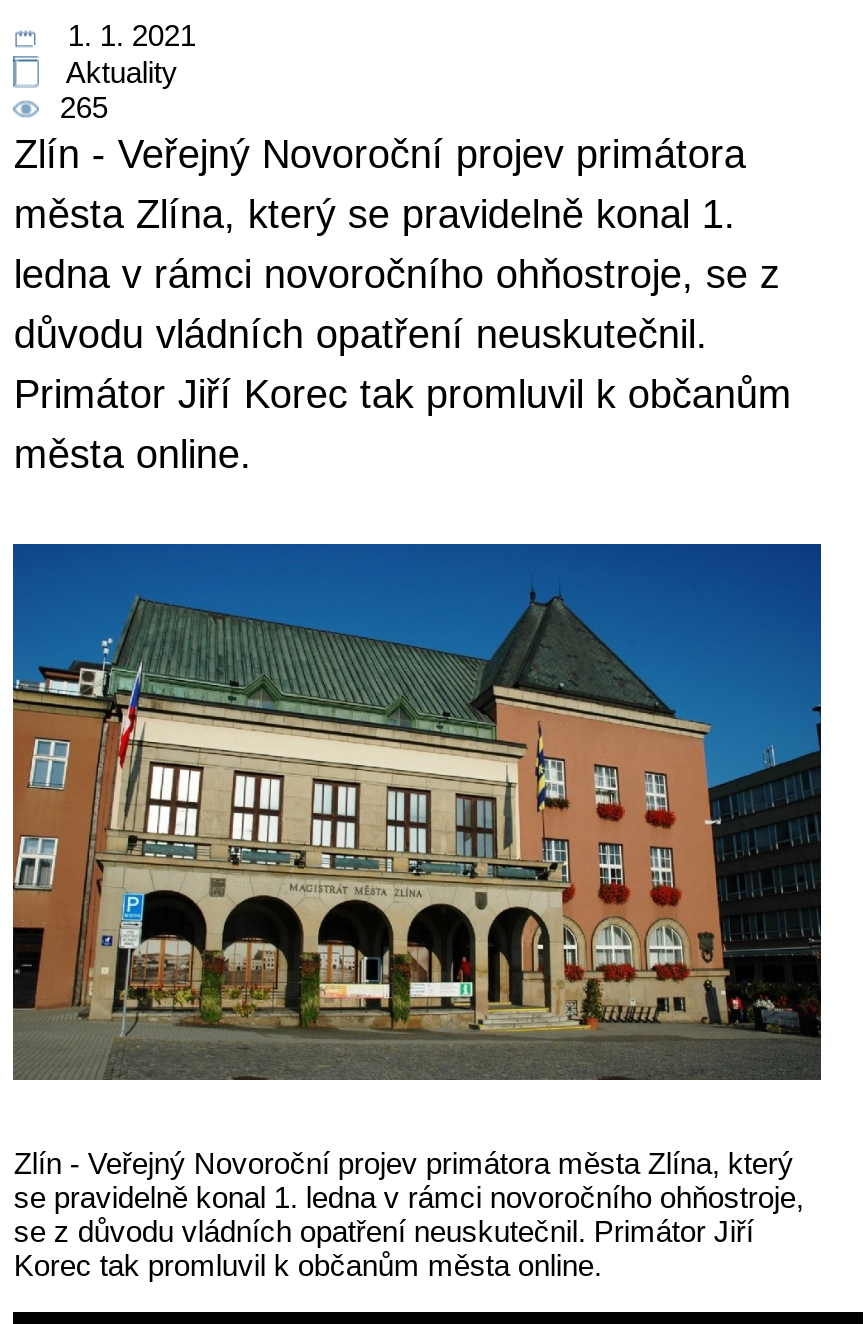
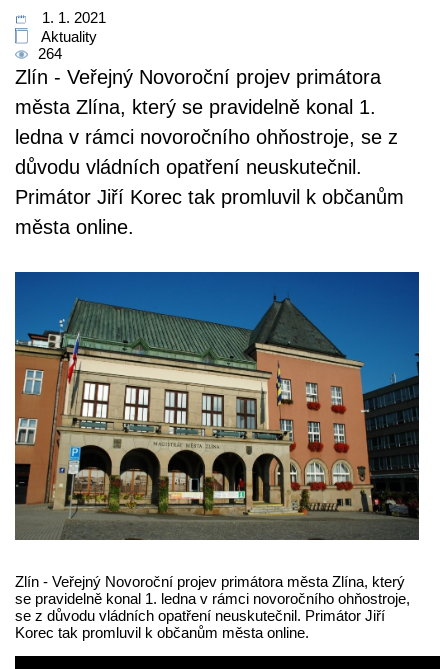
[60,89,108,123] 265 -> [38,45,62,62] 264

